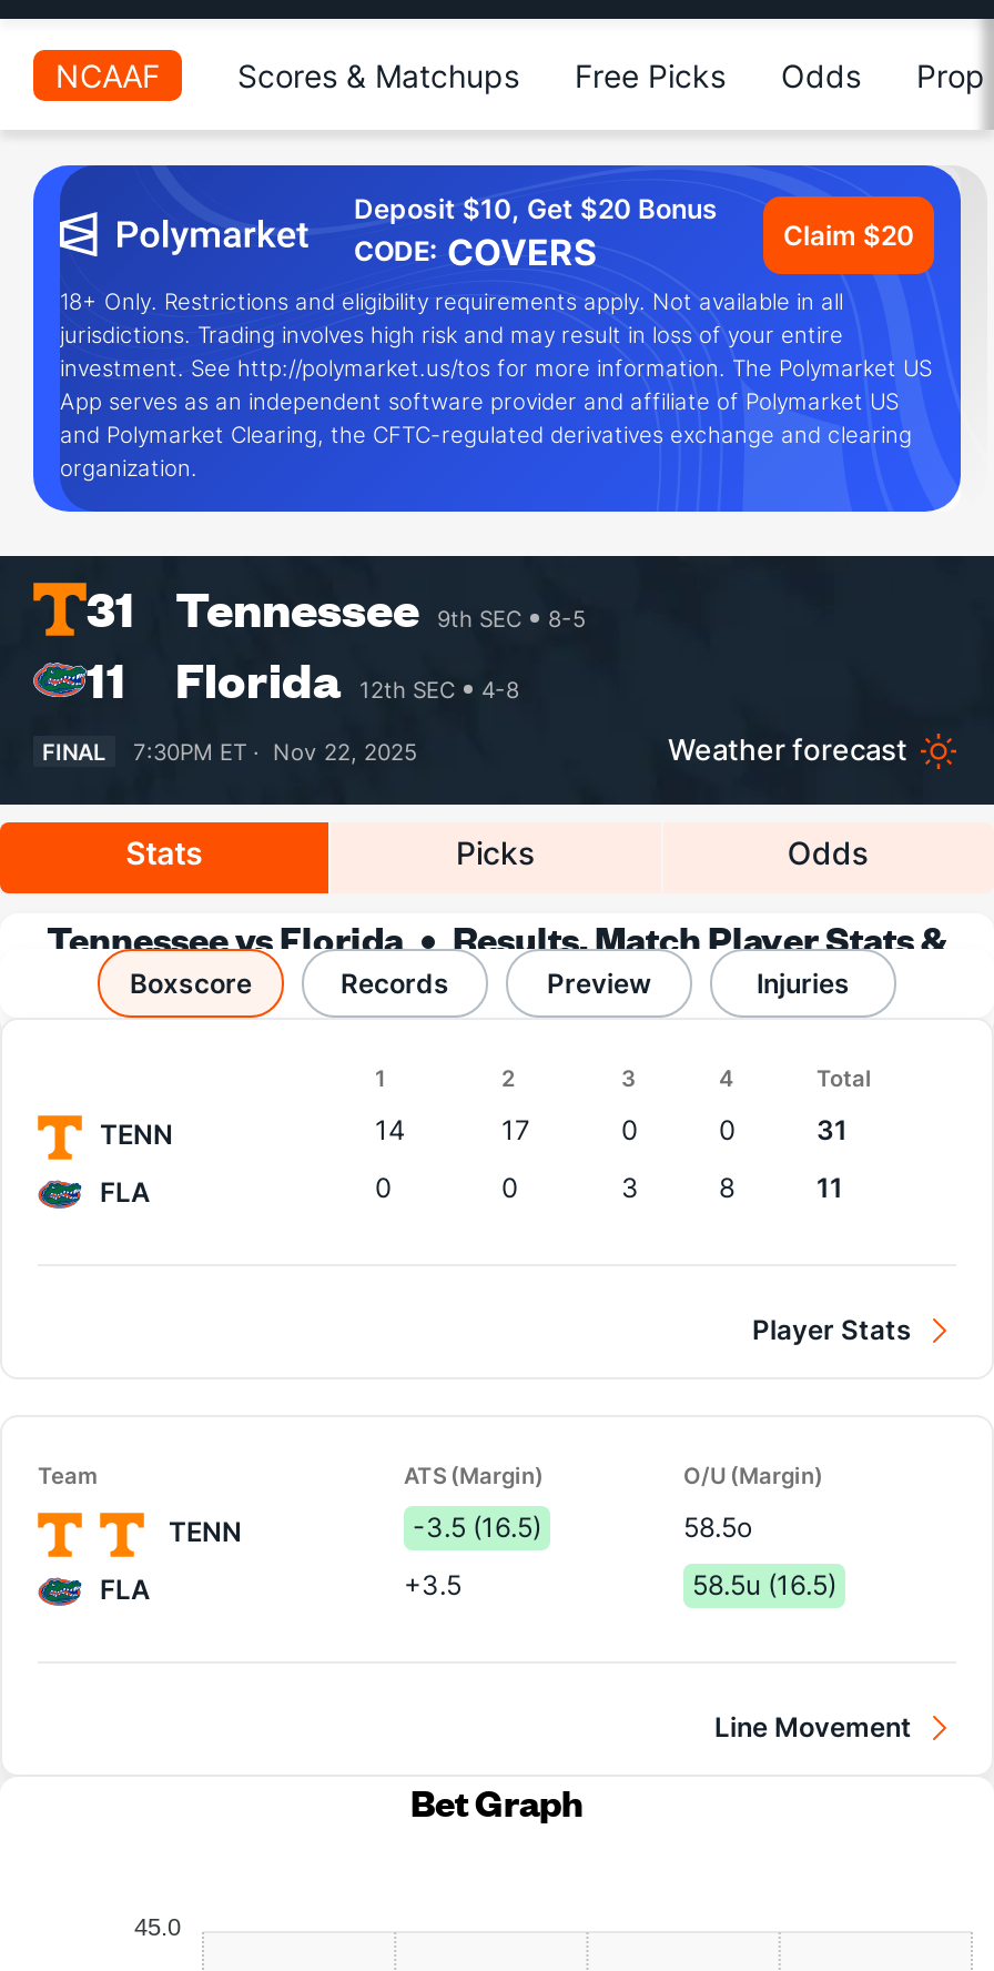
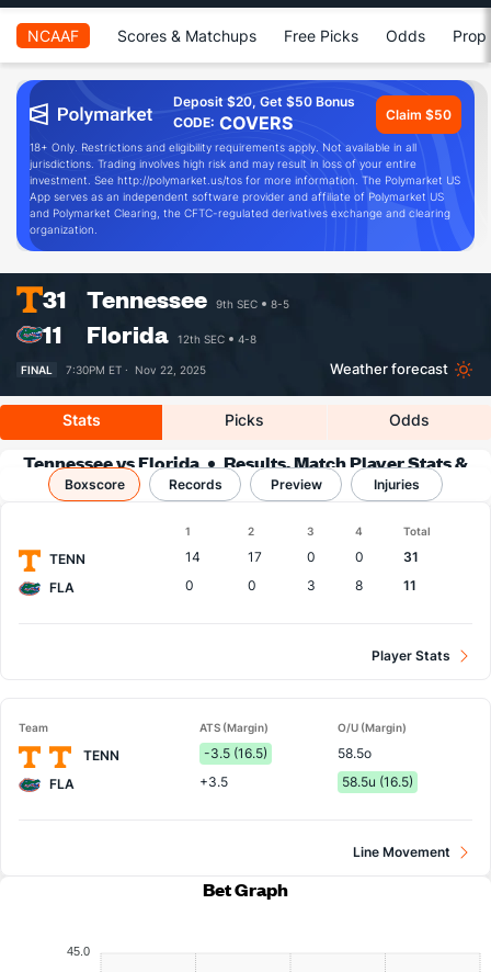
[354,192,718,225] Deposit $10, Get $20 Bonus -> [173,93,355,110] Deposit $20, Get $50 Bonus
[783,218,914,251] Claim $20 -> [386,106,452,122] Claim $50

